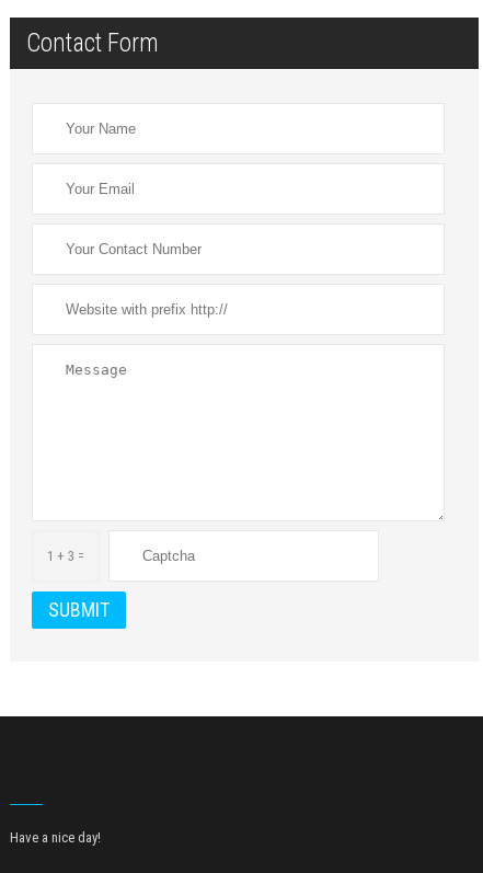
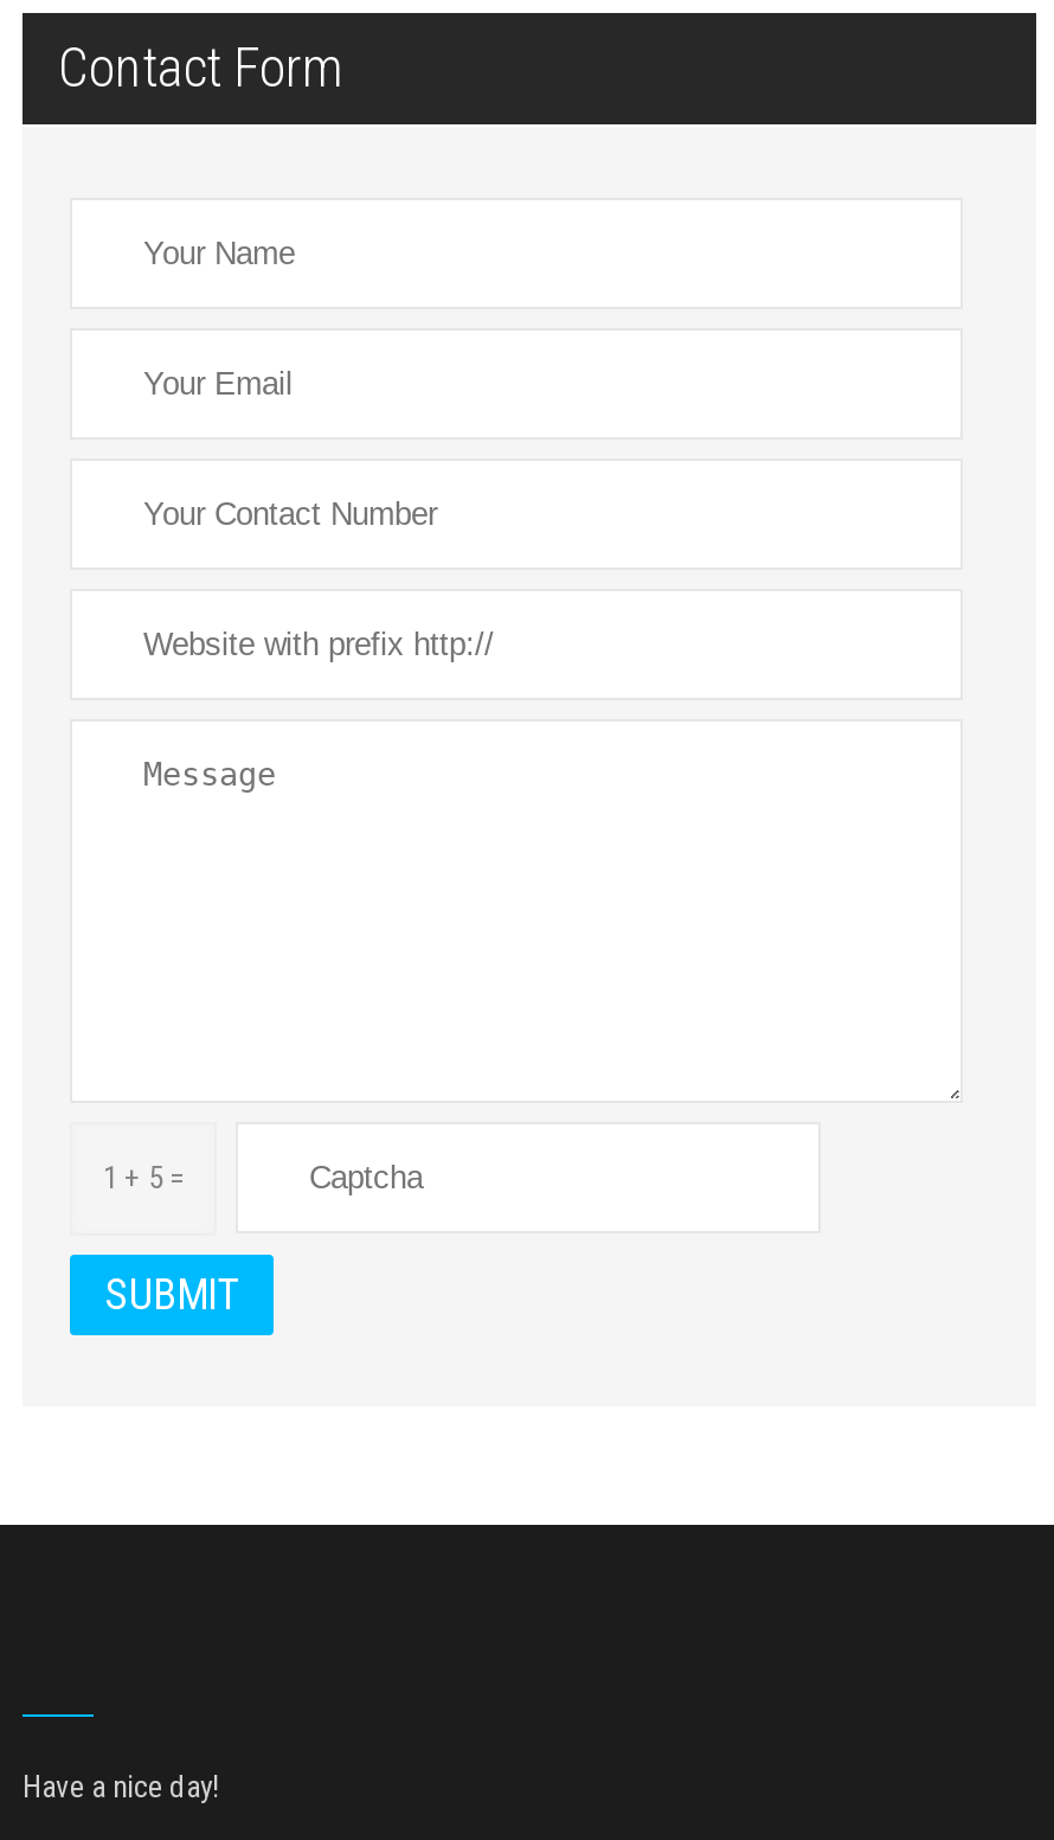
[47,548,84,564] 1 + 3 = -> [103,1159,184,1195] 1 + 5 =

